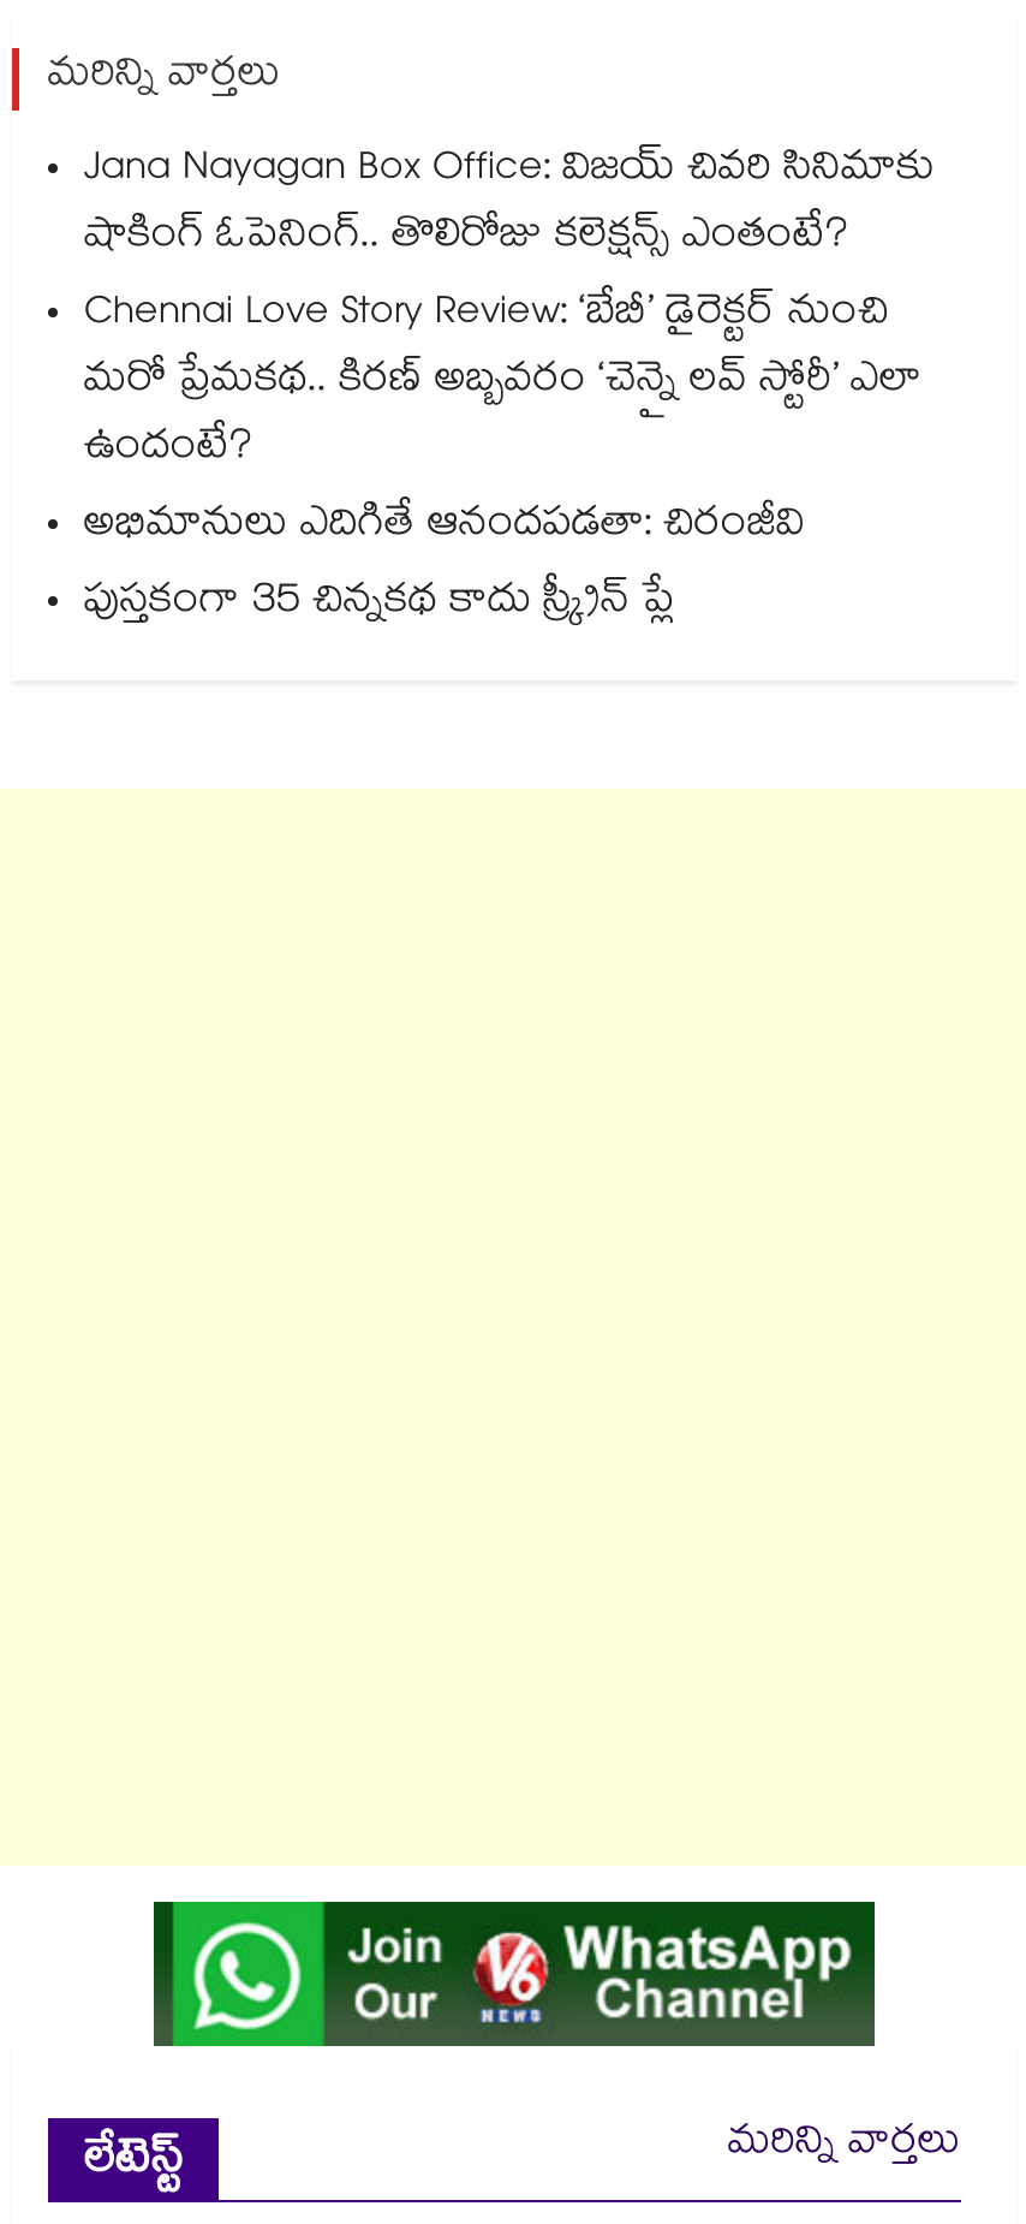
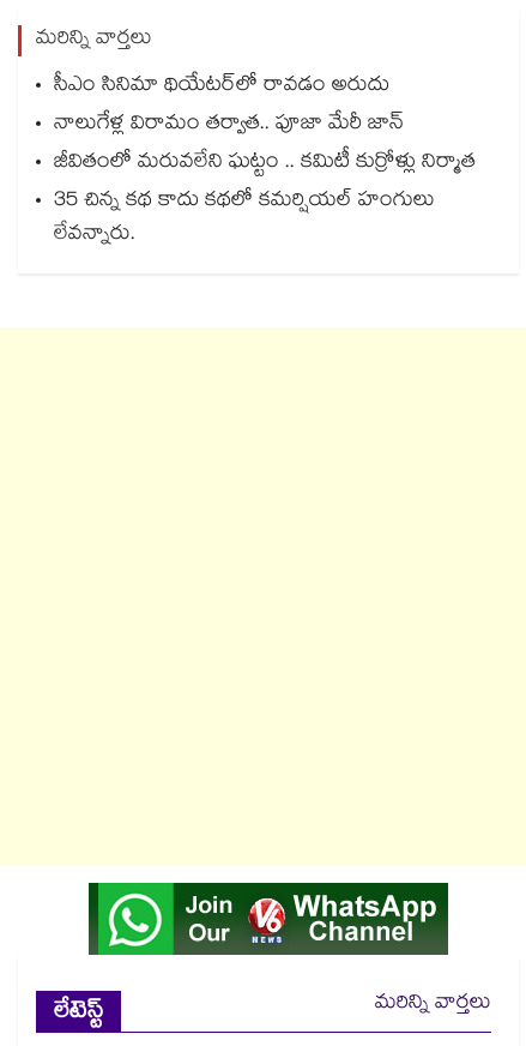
[84,138,935,640] Jana Nayagan Box Office: విజయ్ చివరి సినిమాకు | షాకింగ్ ఓపెనింగ్.. తొలిరోజు కలెక్షన్స్ ఎంతంటే? | Chennai Love Story Review: ‘బేబీ’ డైరెక్టర్ నుంచి | మరో ప్రేమకథ.. కిరణ్ అబ్బవరం ‘చెన్నై లవ్ స్టోరీ’ ఎలా | ఉందంటే? | అభిమానులు ఎదిగితే ఆనందపడతా: చిరంజీవి | పుస్తకంగా 35 చిన్నకథ కాదు స్క్రీన్ ప్లే -> [54,70,476,253] సీఎం సినిమా థియేటర్‌‌‌‌‌‌‌‌లో రావడం అరుదు | నాలుగేళ్ల విరామం తర్వాత.. పూజా మేరీ జాన్ | జీవితంలో మరువలేని ఘట్టం .. కమిటీ కుర్రోళ్లు నిర్మాత | 35 చిన్న కథ కాదు కథలో కమర్షియల్ హంగులు | లేవన్నారు.

